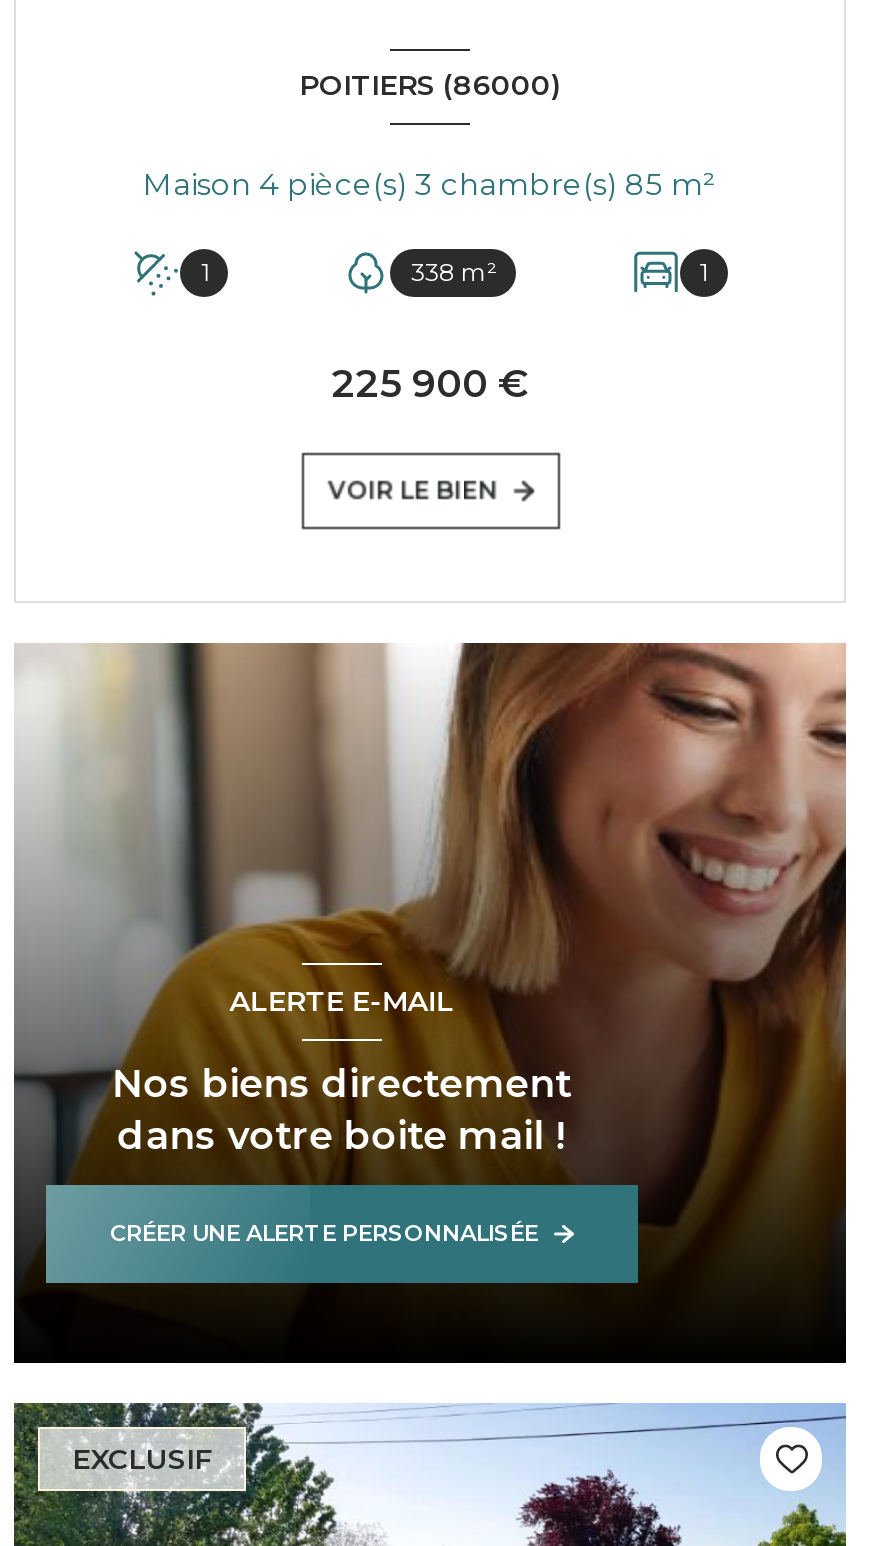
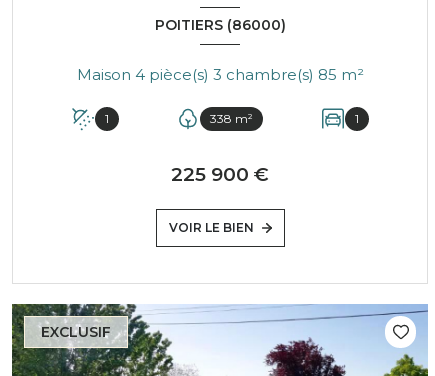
[14,641,848,1365] [image] | ALERTE E-MAIL | Nos biens directement | dans votre boite mail ! | CRÉER UNE ALERTE PERSONNALISÉE -> none

